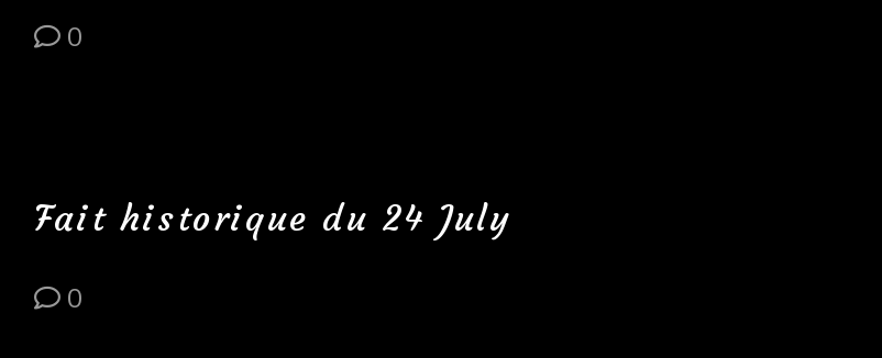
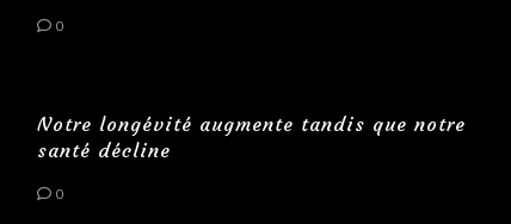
[34,196,511,240] Fait historique du 24 July -> [37,112,466,162] Notre longévité augmente tandis que notre | santé décline

